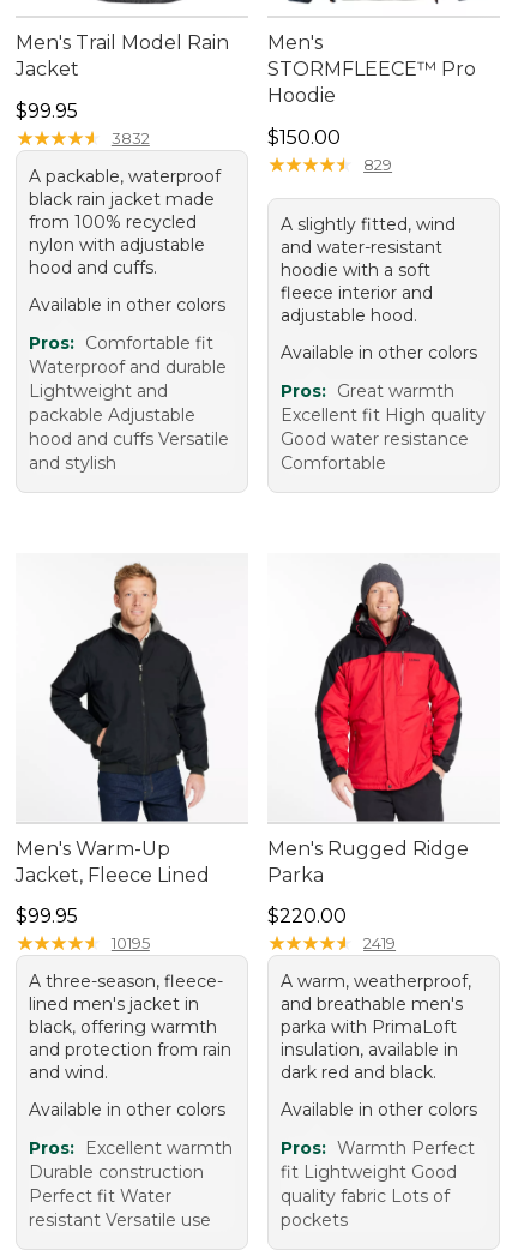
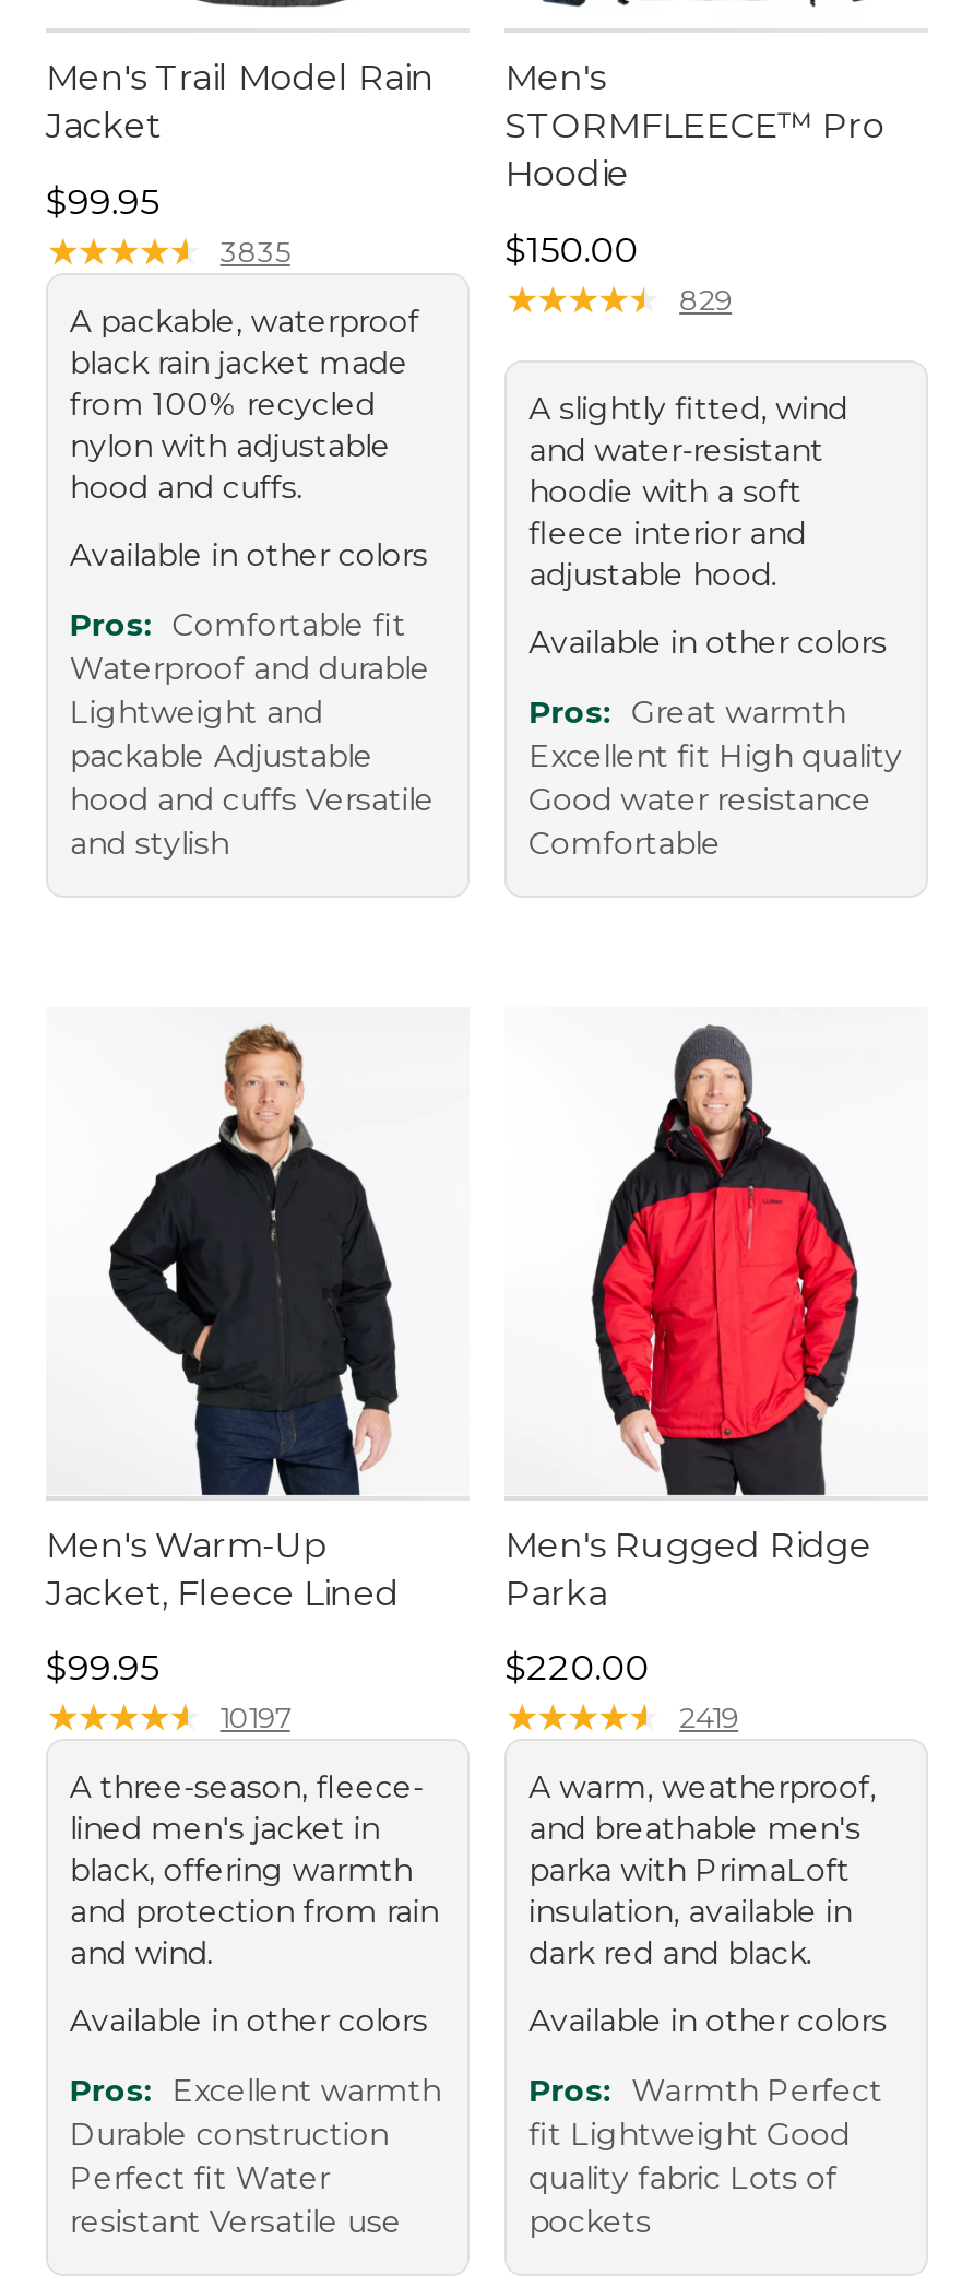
[111,128,150,147] 3832 -> [220,233,290,268] 3835
[111,934,150,953] 10195 -> [220,1700,290,1735] 10197

